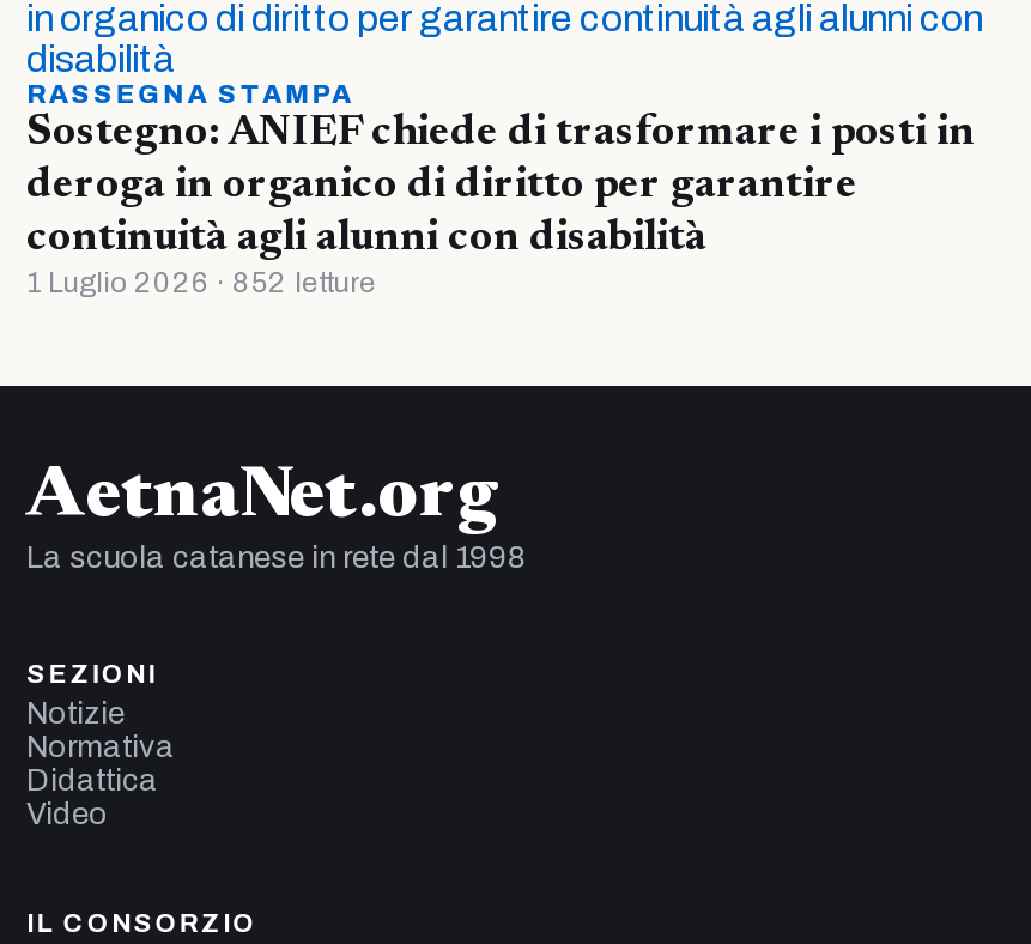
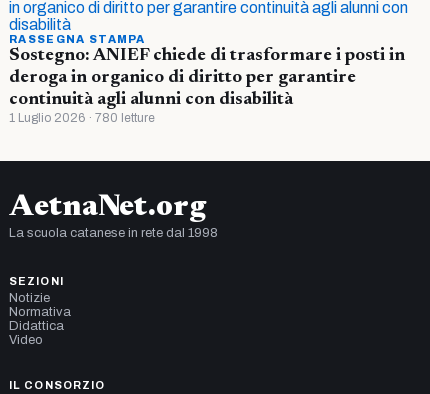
[26,266,376,300] 1 Luglio 2026 · 852 letture -> [9,111,155,125] 1 Luglio 2026 · 780 letture

